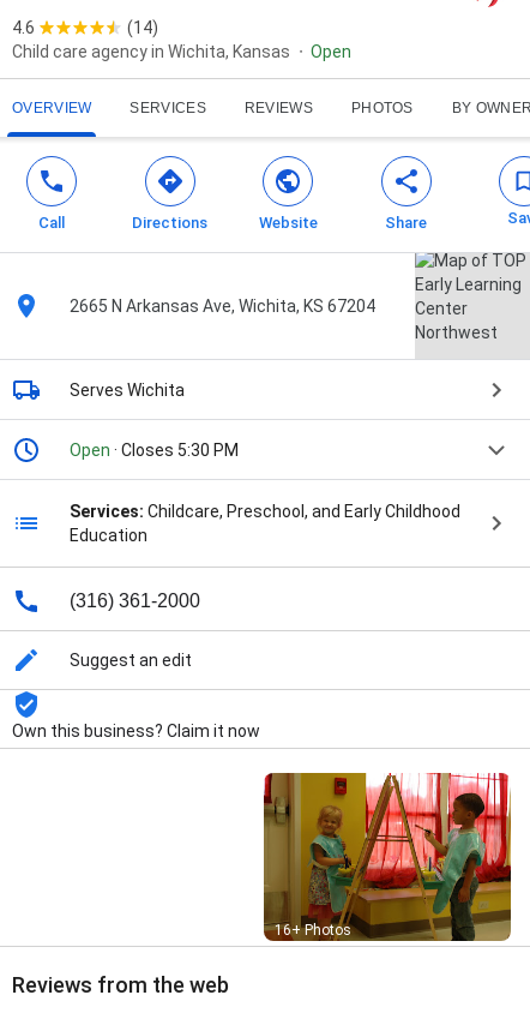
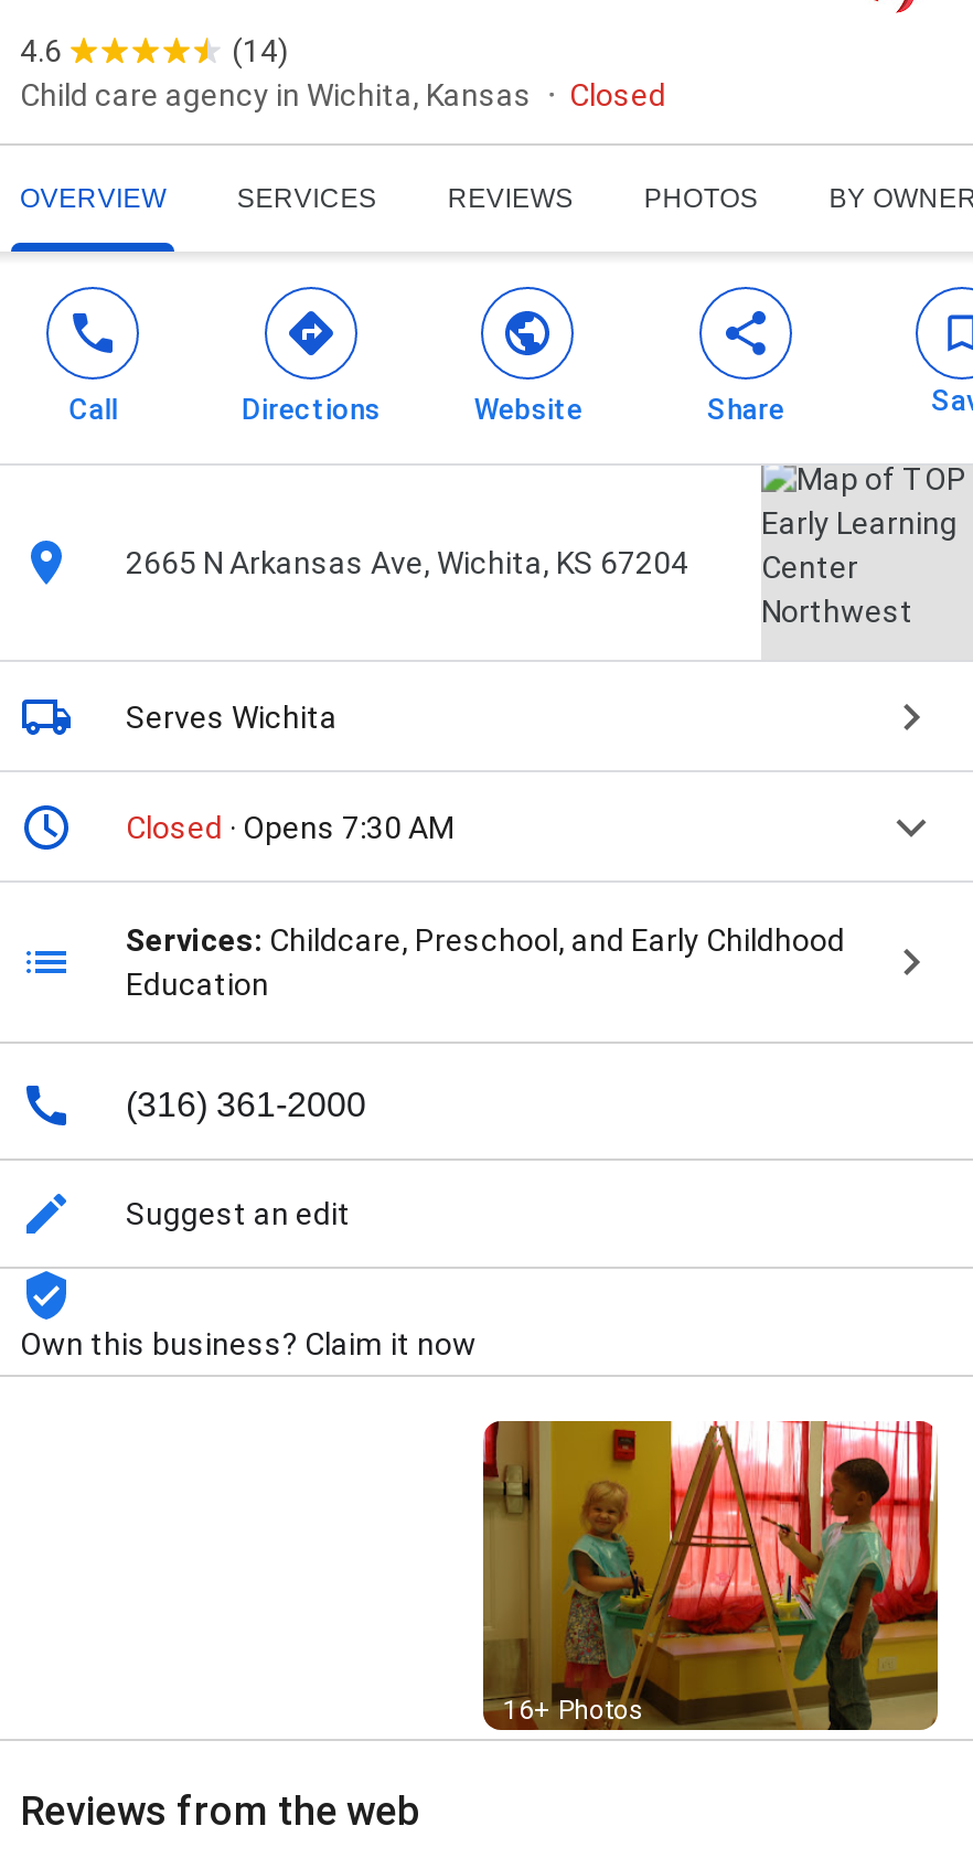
[311,42,351,61] Open -> [569,78,666,113] Closed
[70,441,239,460] Open · Closes 5:30 PM -> [126,810,455,846] Closed · Opens 7:30 AM

